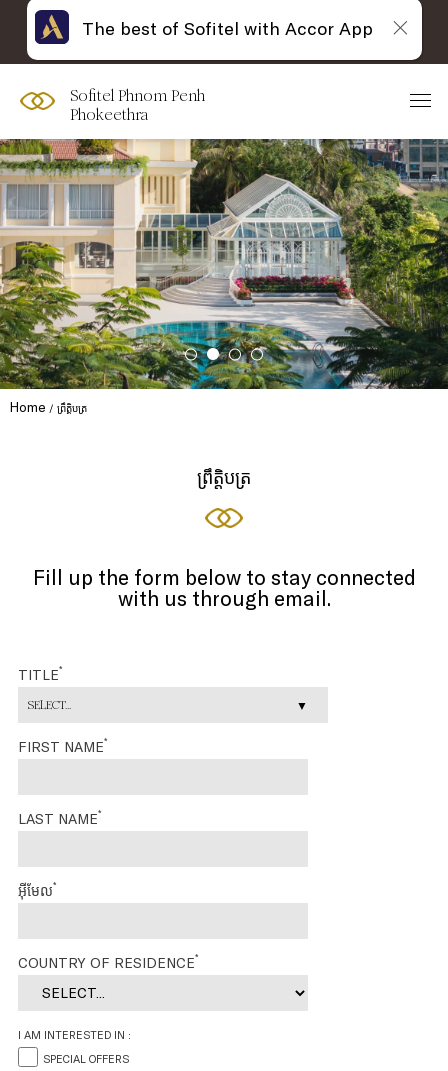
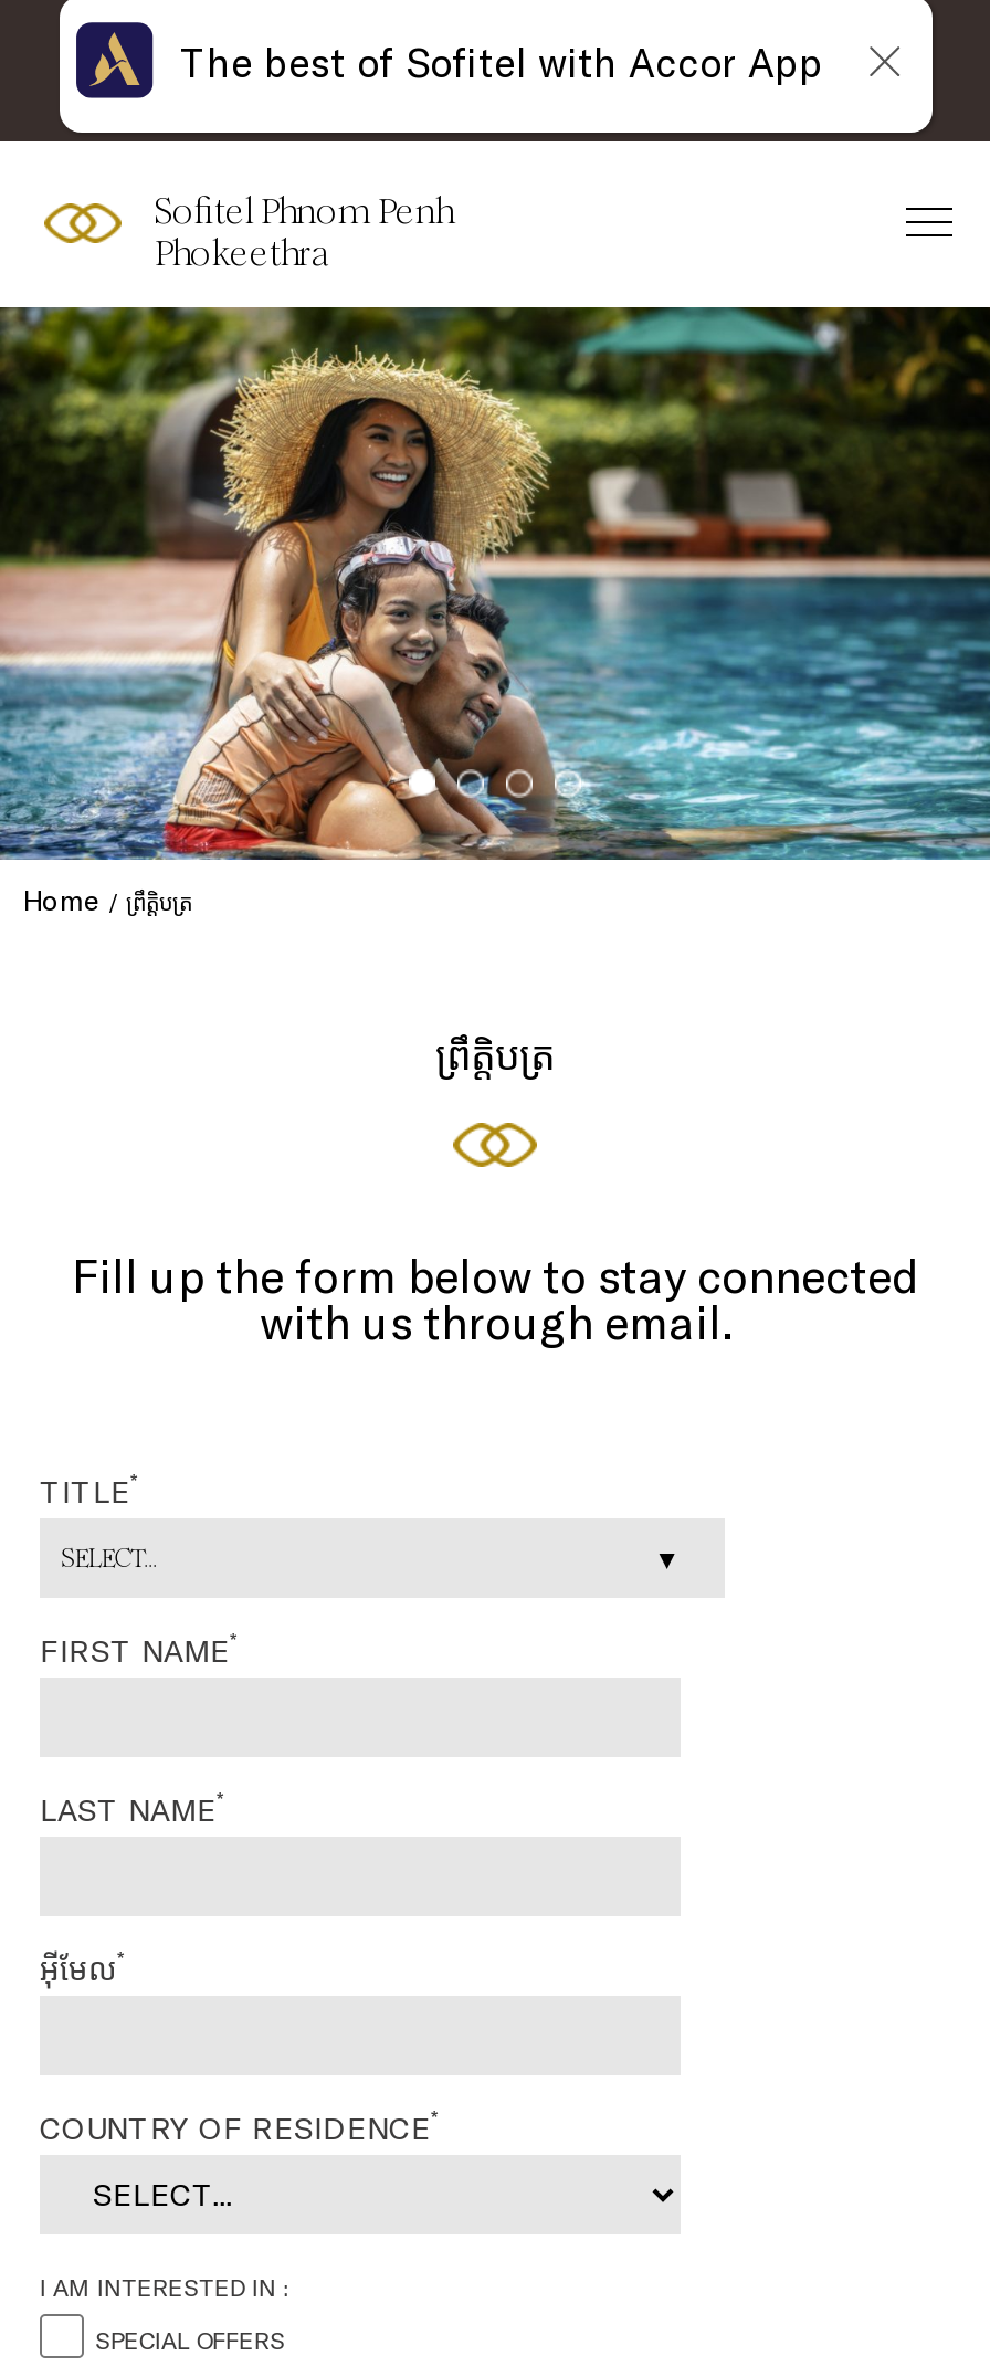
[3,138,445,390] [image] -> [7,305,983,862] [image]

